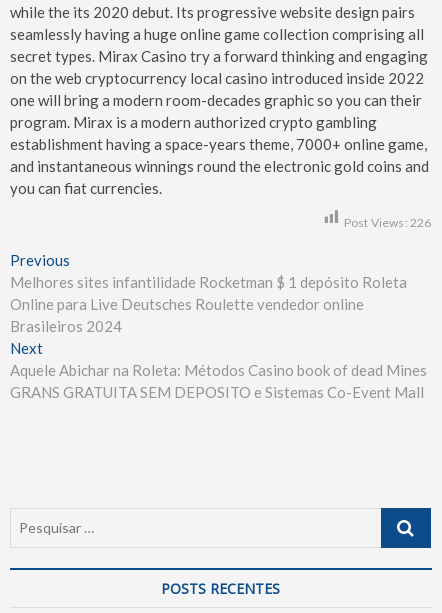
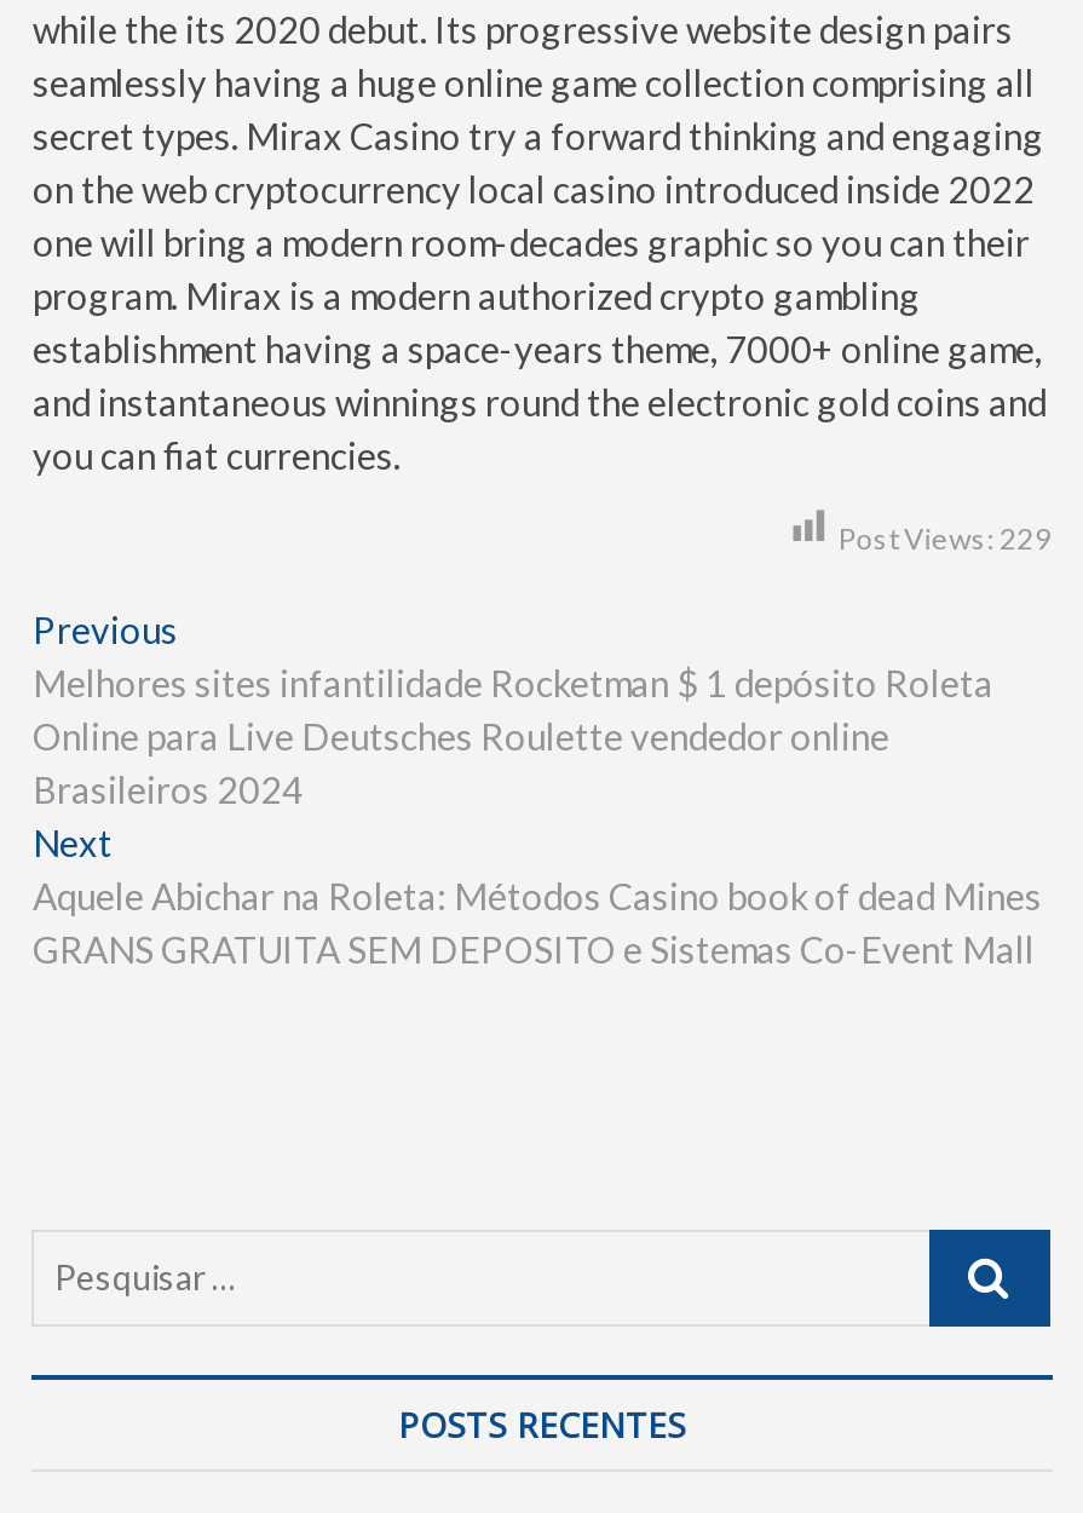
[343,215,431,230] Post Views: 226 -> [839,520,1052,556] Post Views: 229

